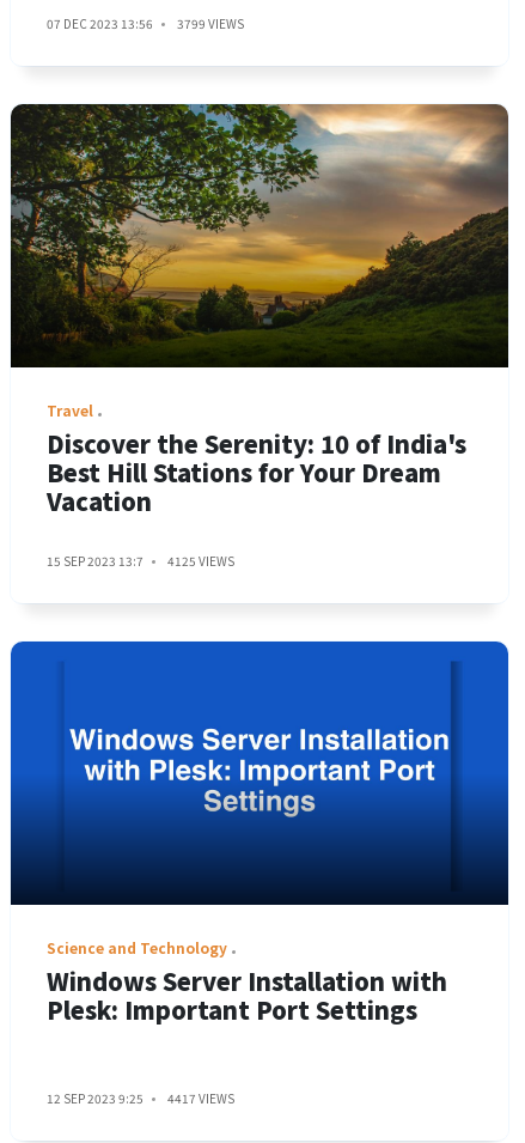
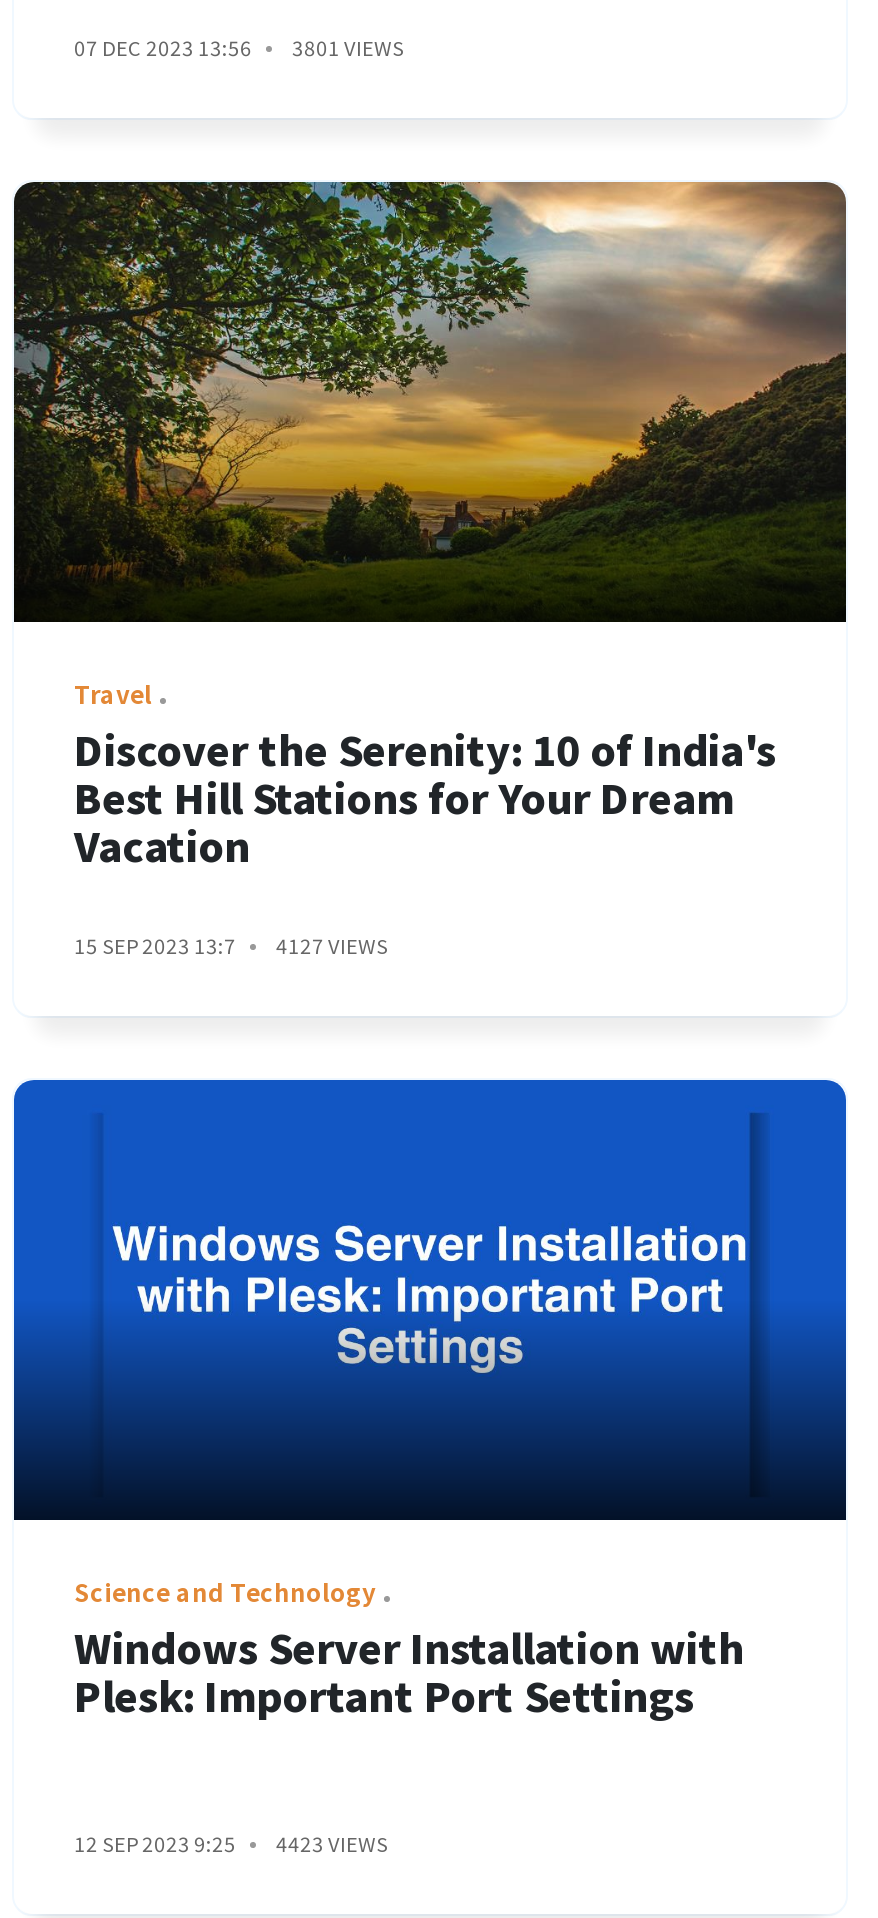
[47,14,244,32] 07 DEC 2023 13:56 3799 VIEWS -> [74,32,404,62] 07 DEC 2023 13:56 3801 VIEWS
[47,552,234,570] 15 SEP 2023 13:7 4125 VIEWS -> [74,930,388,960] 15 SEP 2023 13:7 4127 VIEWS
[47,1089,234,1107] 12 SEP 2023 9:25 4417 VIEWS -> [74,1828,388,1858] 12 SEP 2023 9:25 4423 VIEWS

